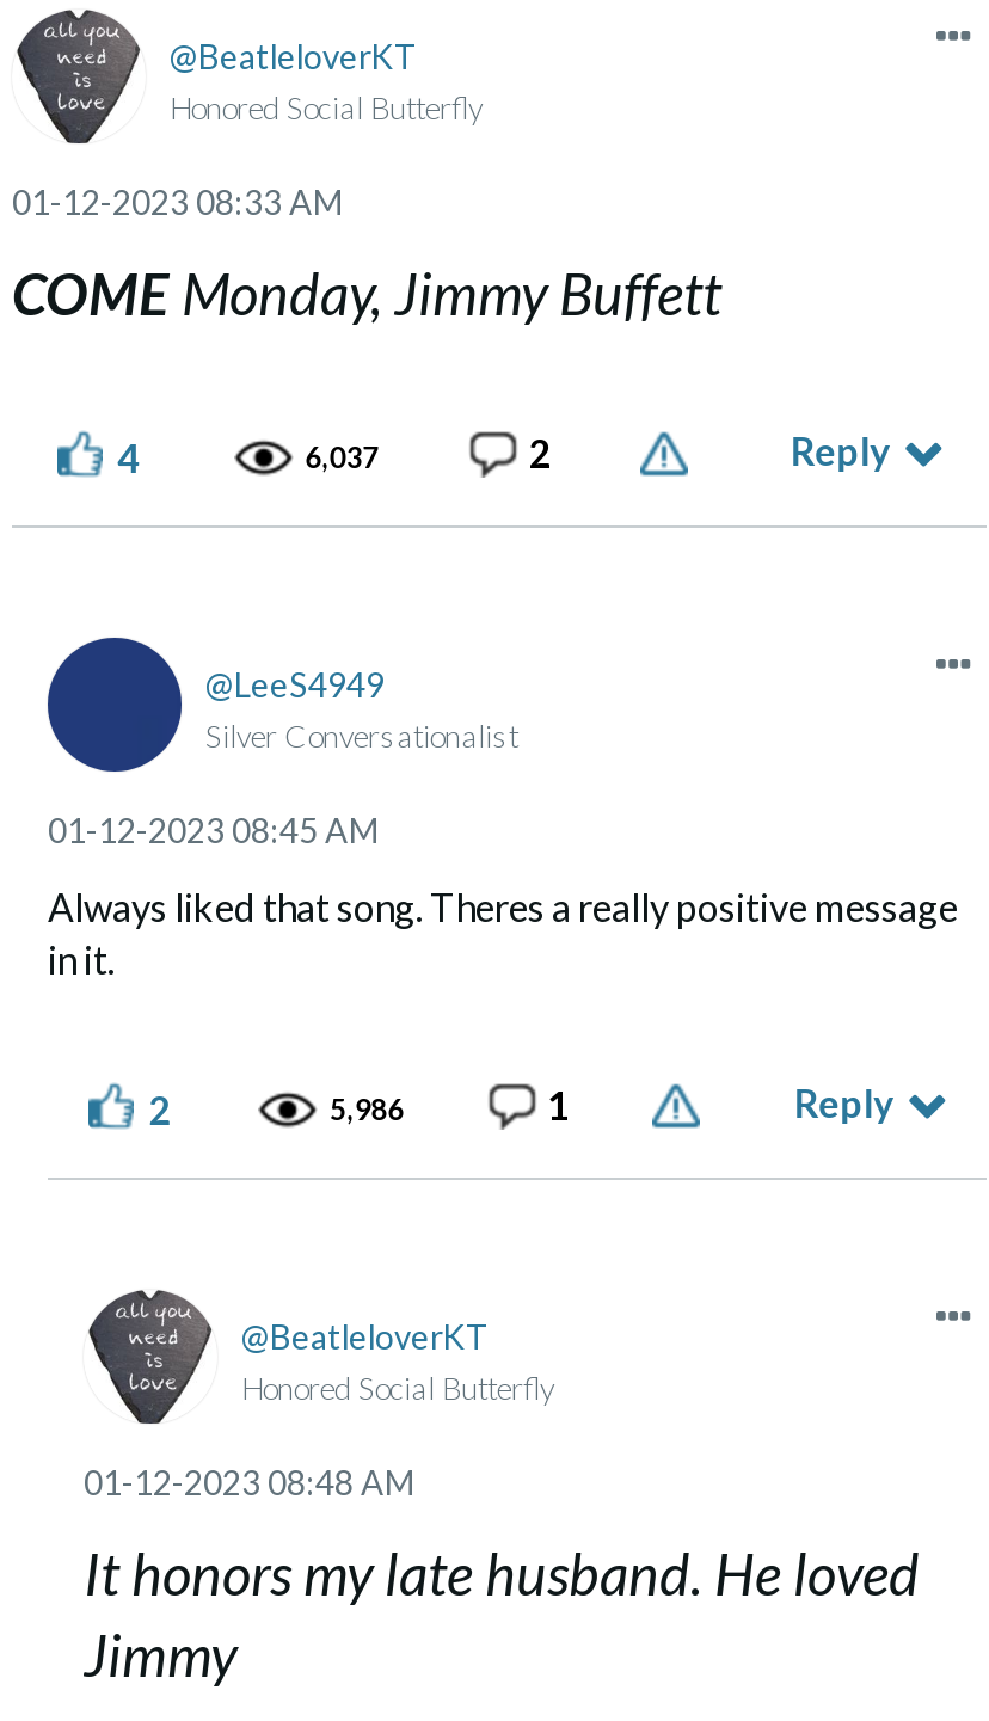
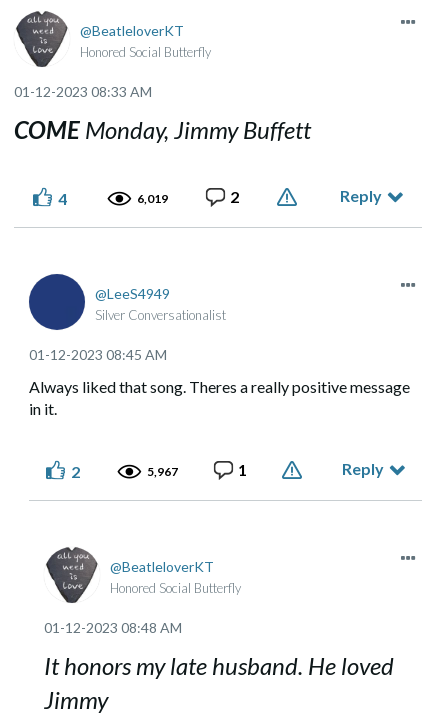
[305,439,379,475] 6,037 -> [137,191,168,206] 6,019
[330,1091,404,1127] 5,986 -> [147,464,178,479] 5,967

